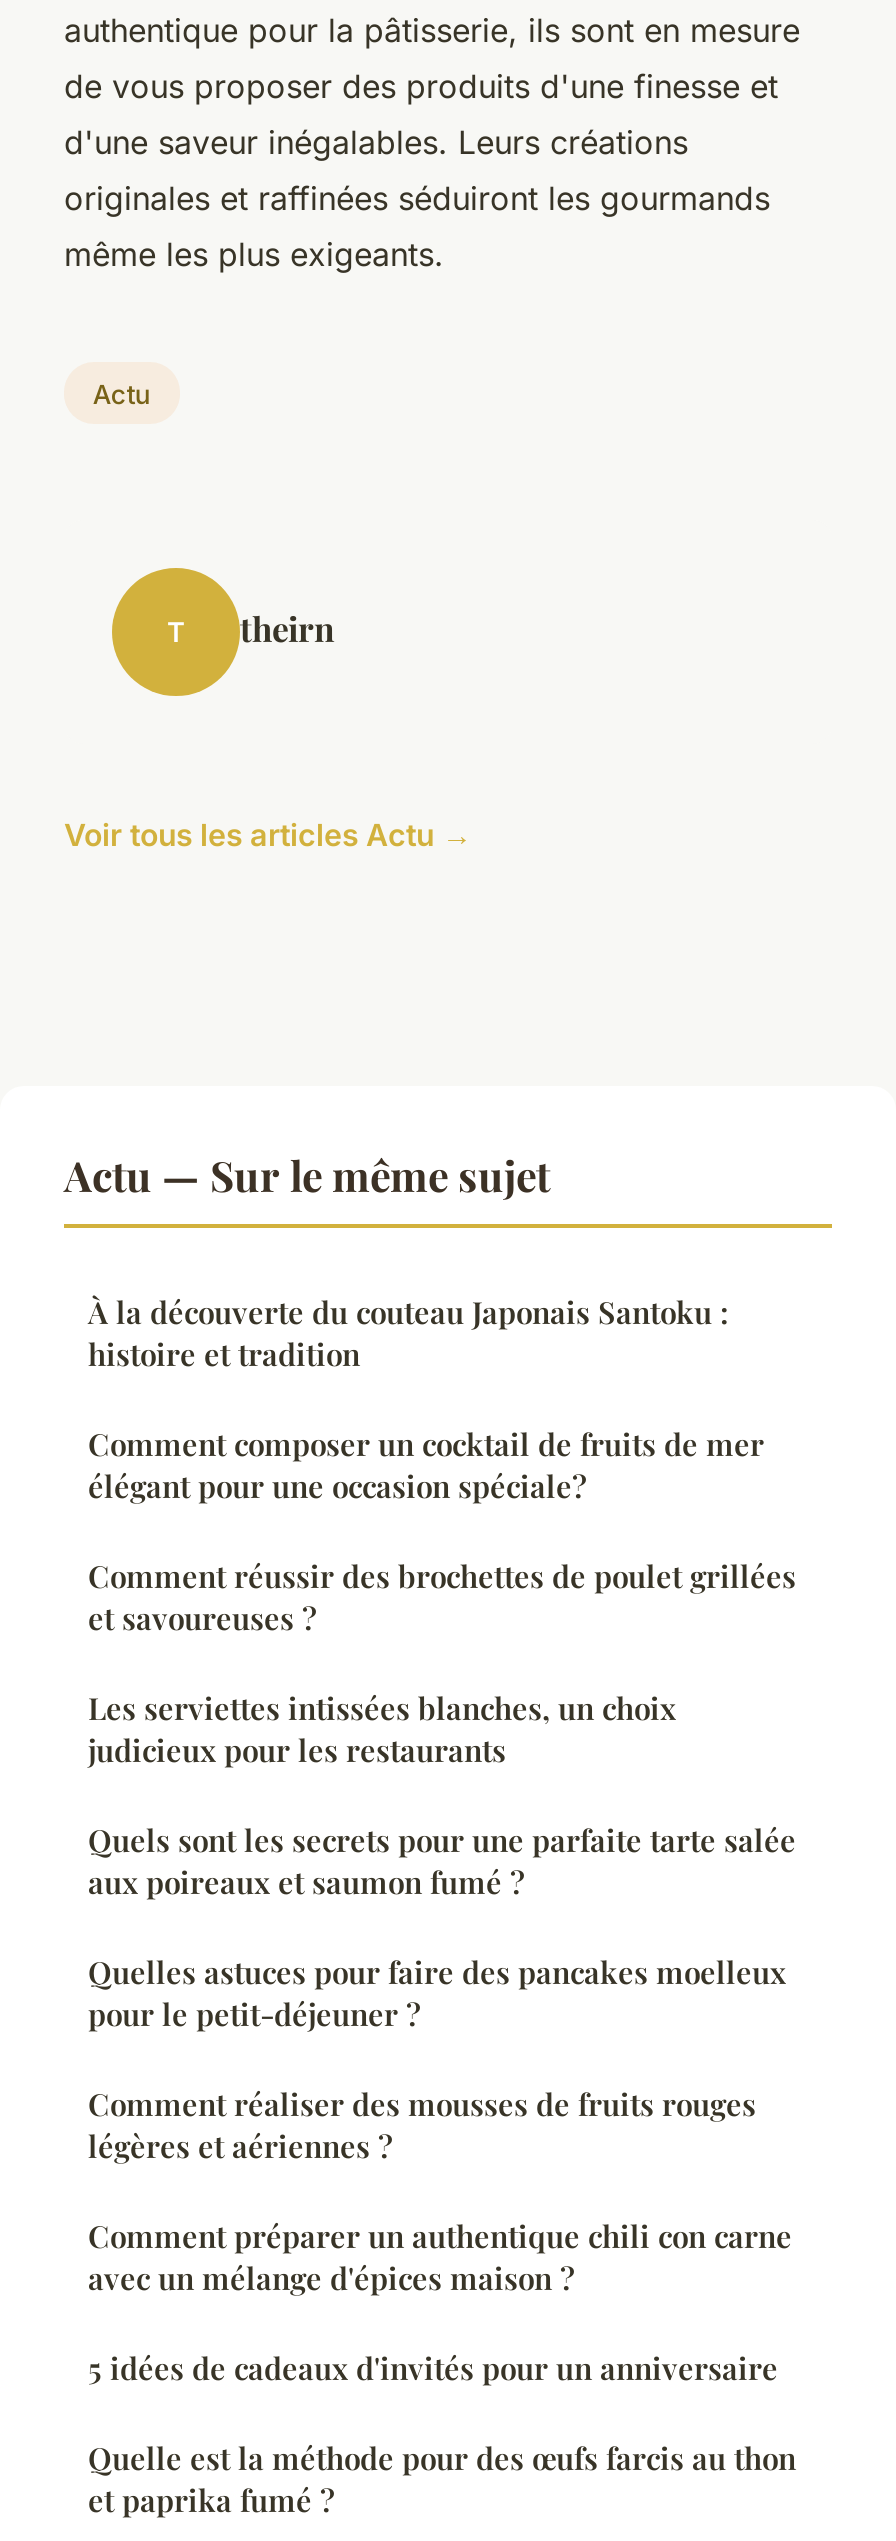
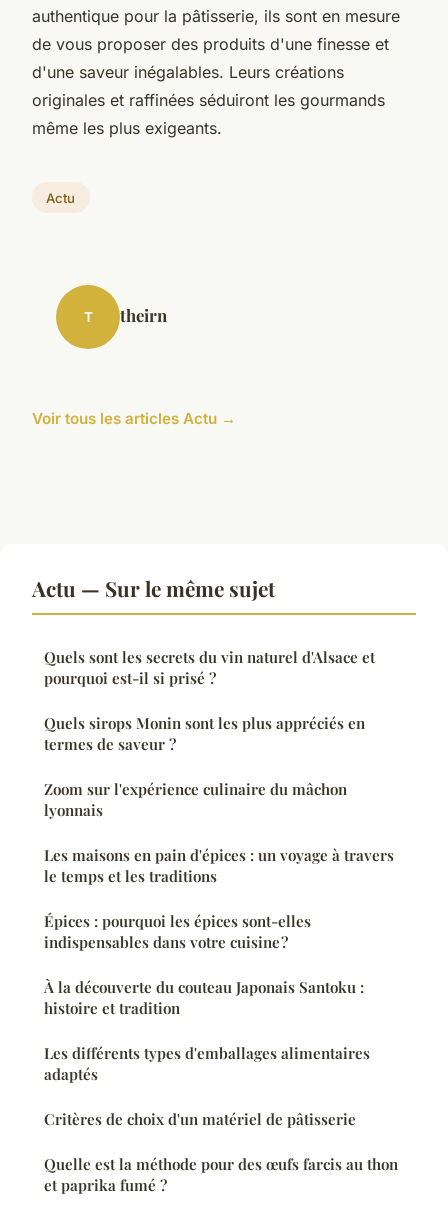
none -> [44,647,394,952] Quels sont les secrets du vin naturel d'Alsace et | pourquoi est-il si prisé ? | Quels sirops Monin sont les plus appréciés en | termes de saveur ? | Zoom sur l'expérience culinaire du mâchon | lyonnais | Les maisons en pain d'épices : un voyage à travers | le temps et les traditions | Épices : pourquoi les épices sont-elles | indispensables dans votre cuisine ?
moved [88,1293,728,1375] -> [44,977,364,1018]: À la découverte du couteau Japonais Santoku : | histoire et tradition
[88,1425,796,2389] Comment composer un cocktail de fruits de mer | élégant pour une occasion spéciale? | Comment réussir des brochettes de poulet grillées | et savoureuses ? | Les serviettes intissées blanches, un choix | judicieux pour les restaurants | Quels sont les secrets pour une parfaite tarte salée | aux poireaux et saumon fumé ? | Quelles astuces pour faire des pancakes moelleux | pour le petit-déjeuner ? | Comment réaliser des mousses de fruits rouges | légères et aériennes ? | Comment préparer un authentique chili con carne | avec un mélange d'épices maison ? | 5 idées de cadeaux d'invités pour un anniversaire -> [44,1043,370,1129] Les différents types d'emballages alimentaires | adaptés | Critères de choix d'un matériel de pâtisserie

